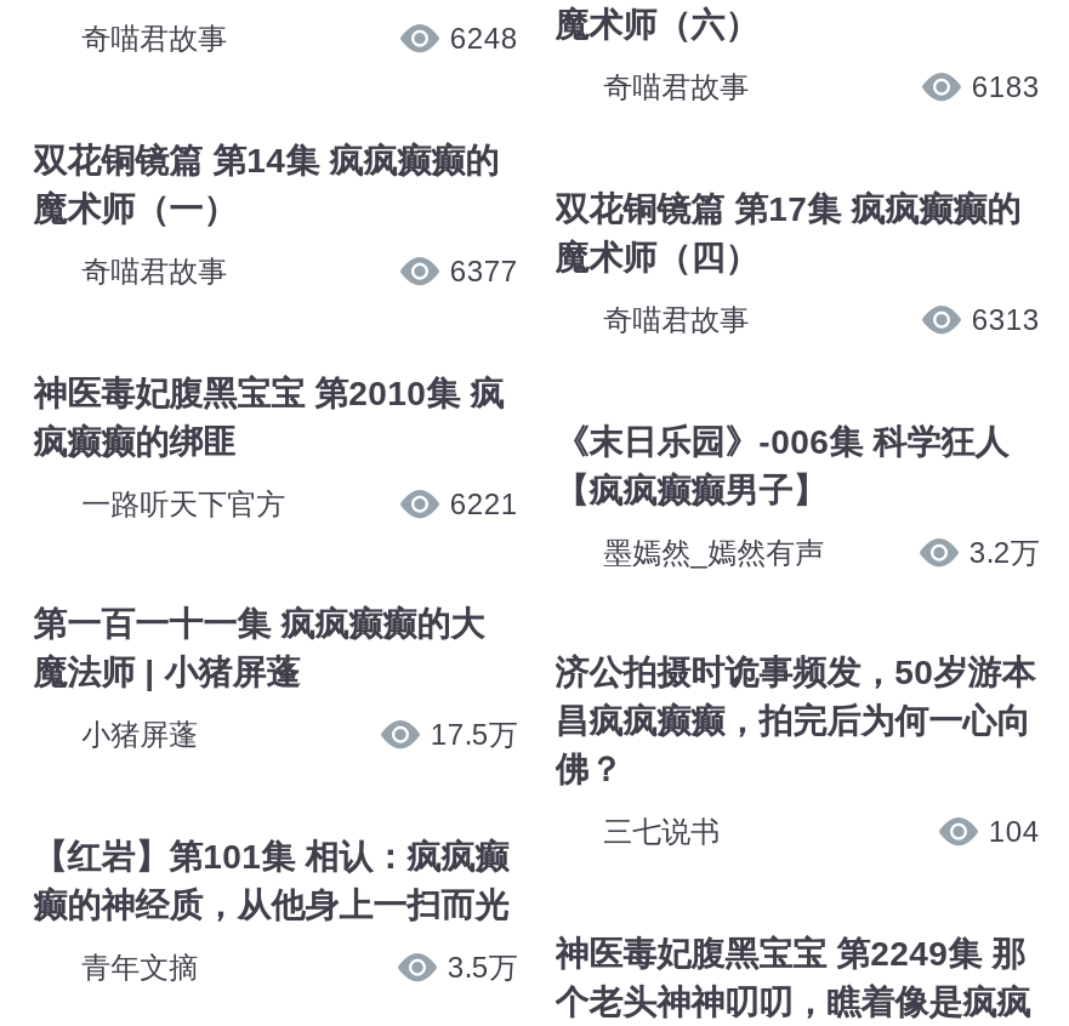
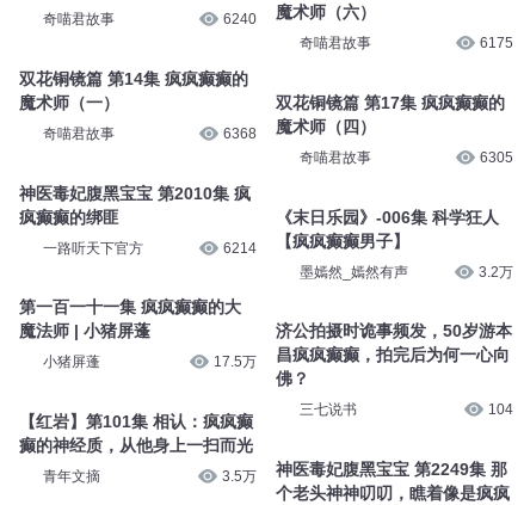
[450,6,759,57] 6248 魔术师（六） -> [224,3,376,28] 6240 魔术师（六）
[972,71,1040,105] 6183 -> [480,35,514,52] 6175
[450,237,759,288] 6377 魔术师（四） -> [224,117,376,142] 6368 魔术师（四）
[972,303,1040,337] 6313 -> [480,149,514,166] 6305
[450,486,518,520] 6221 -> [224,239,257,256] 6214

